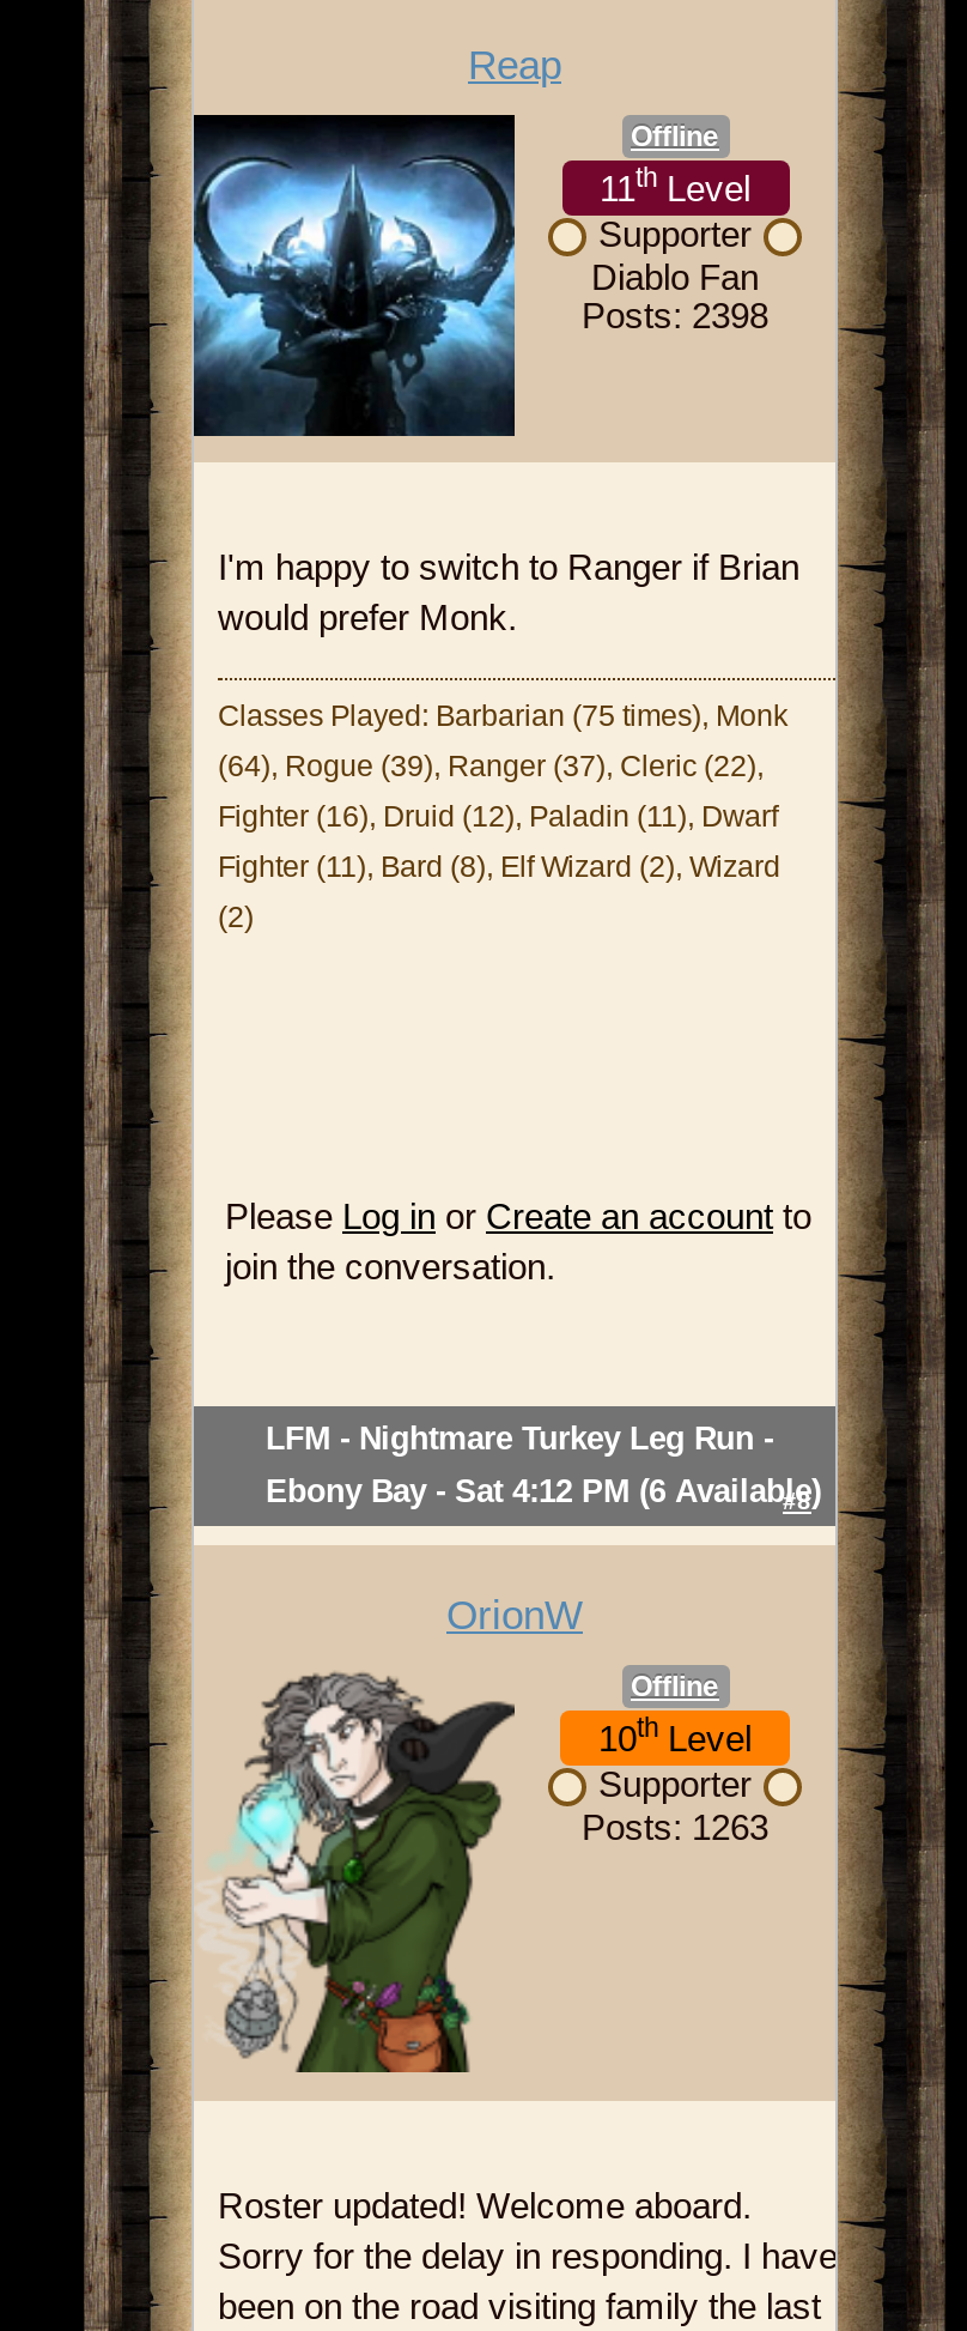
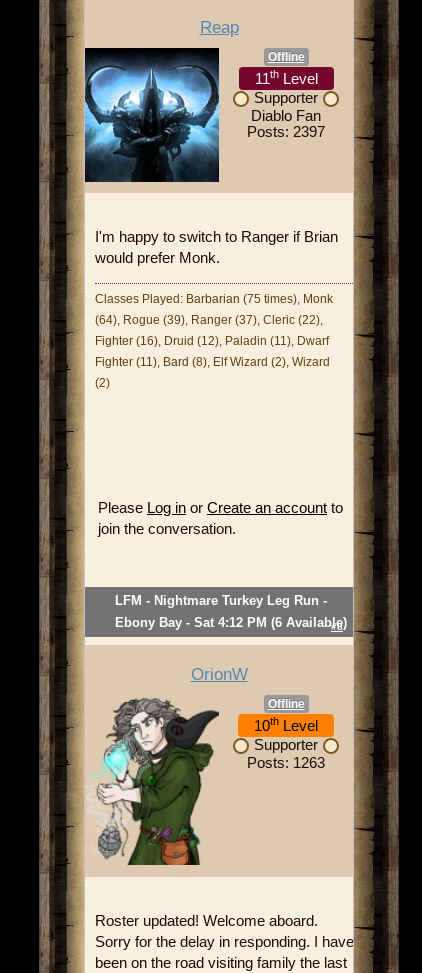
[582,294,768,334] Posts: 2398 -> [247,123,325,140] Posts: 2397

